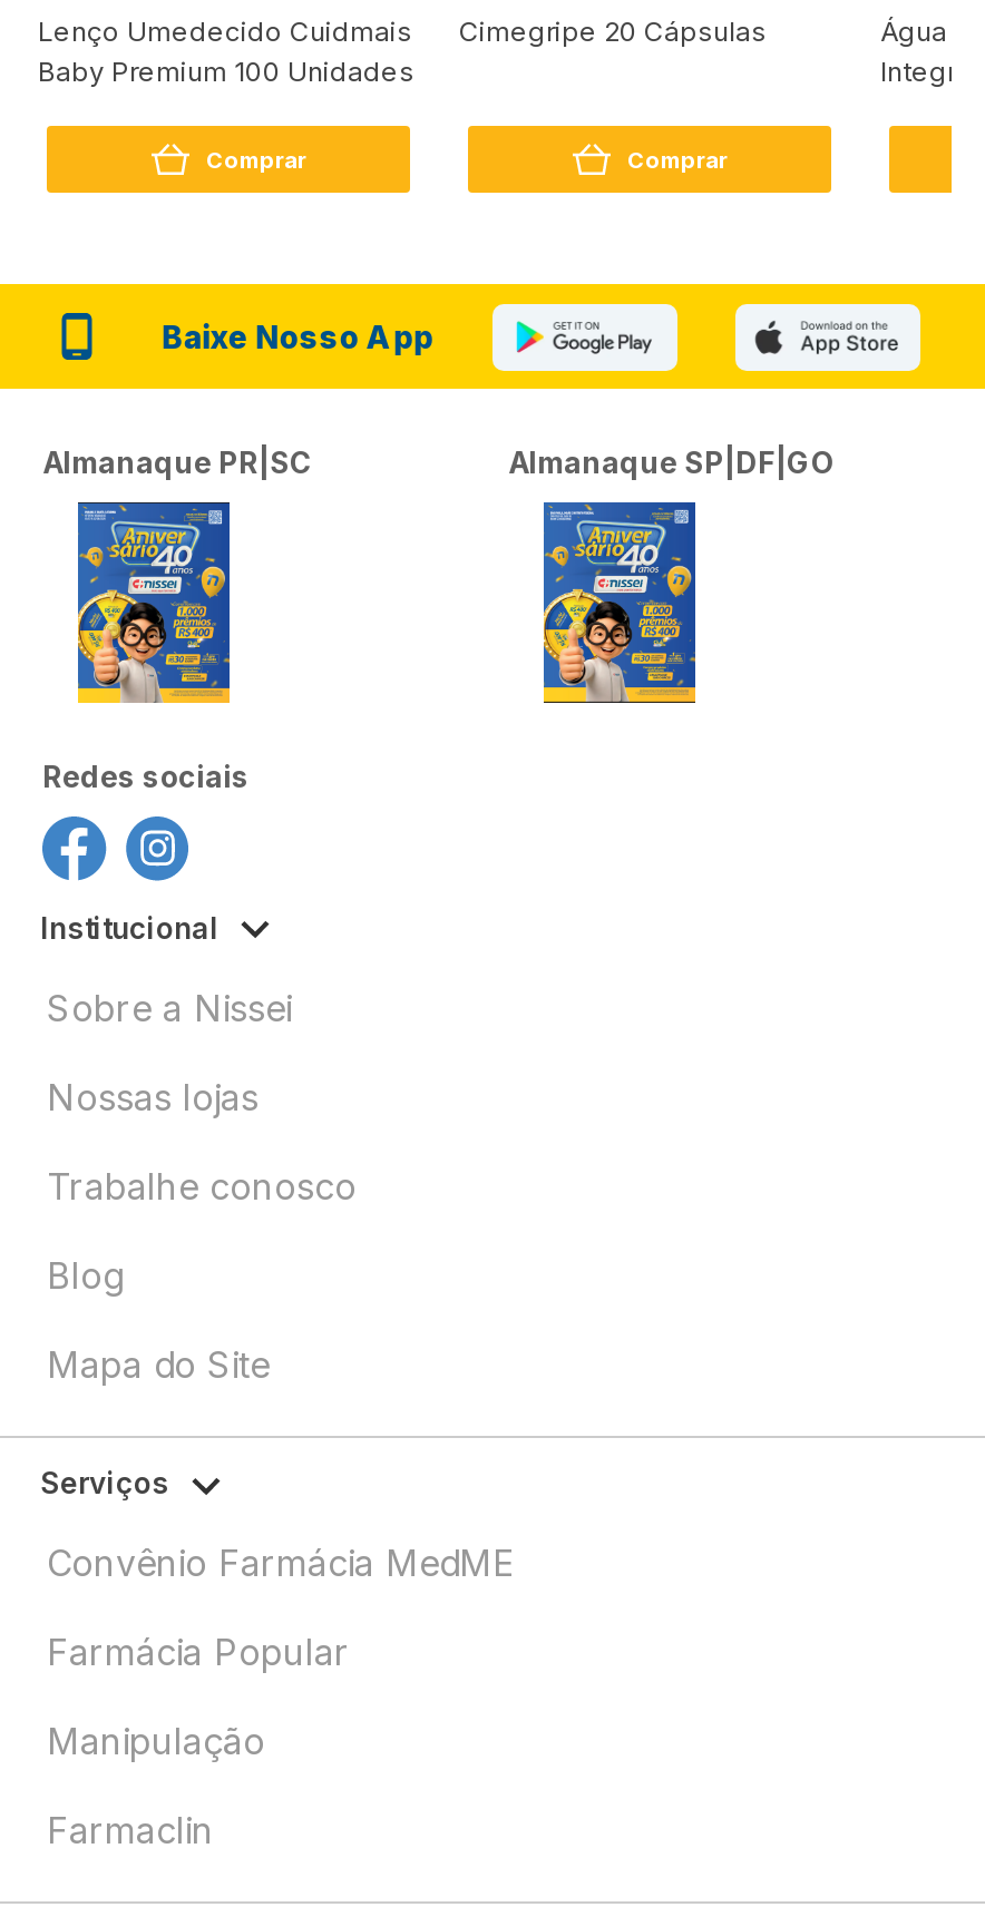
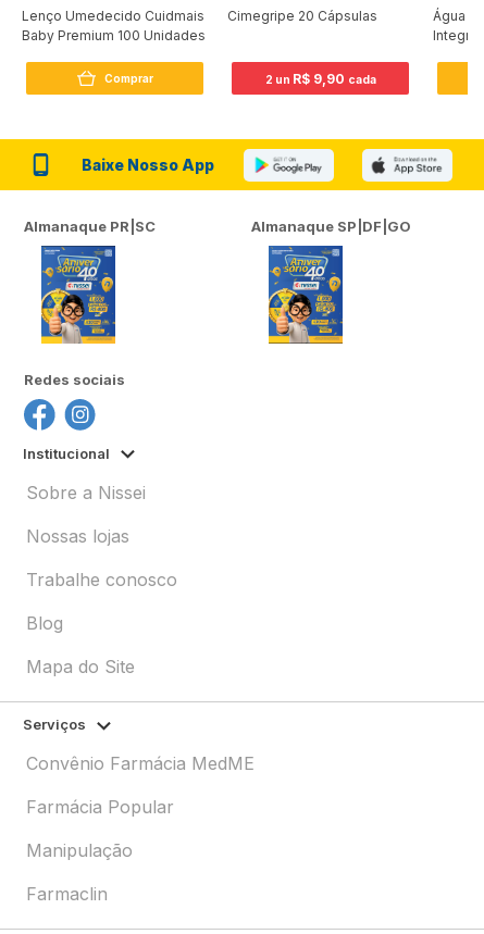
[627,145,728,172] Comprar -> [265,71,376,87] 2 un R$ 9,90 cada

